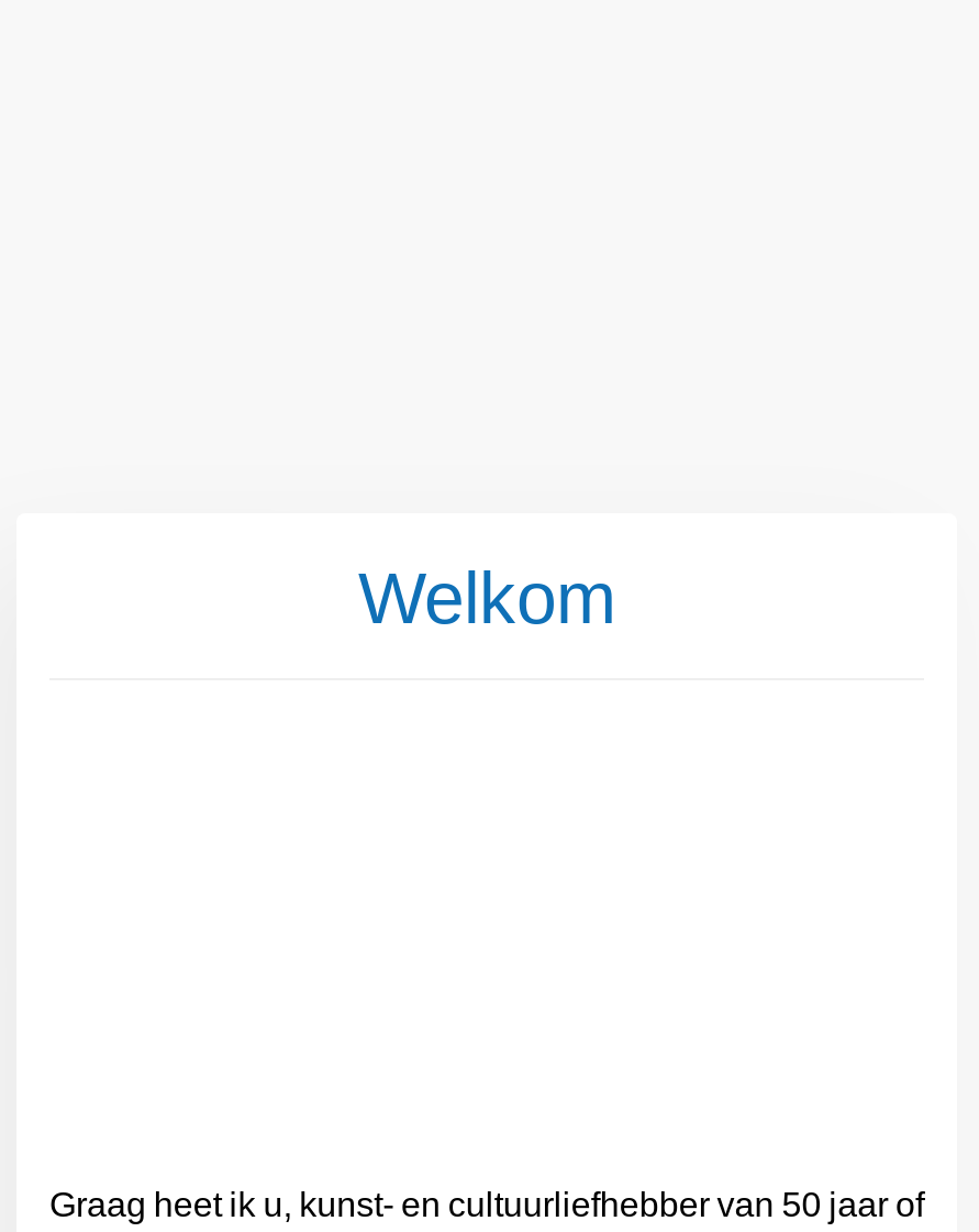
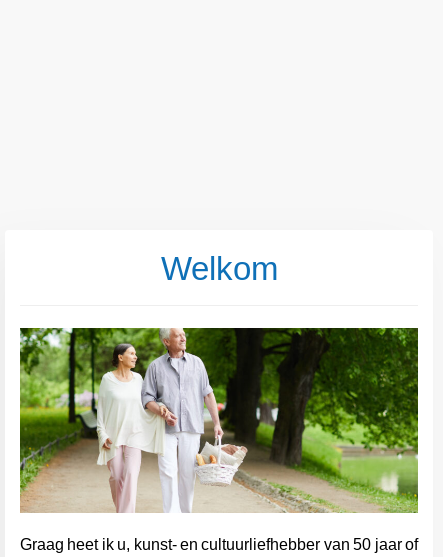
none -> [19,327,419,514] [image]

